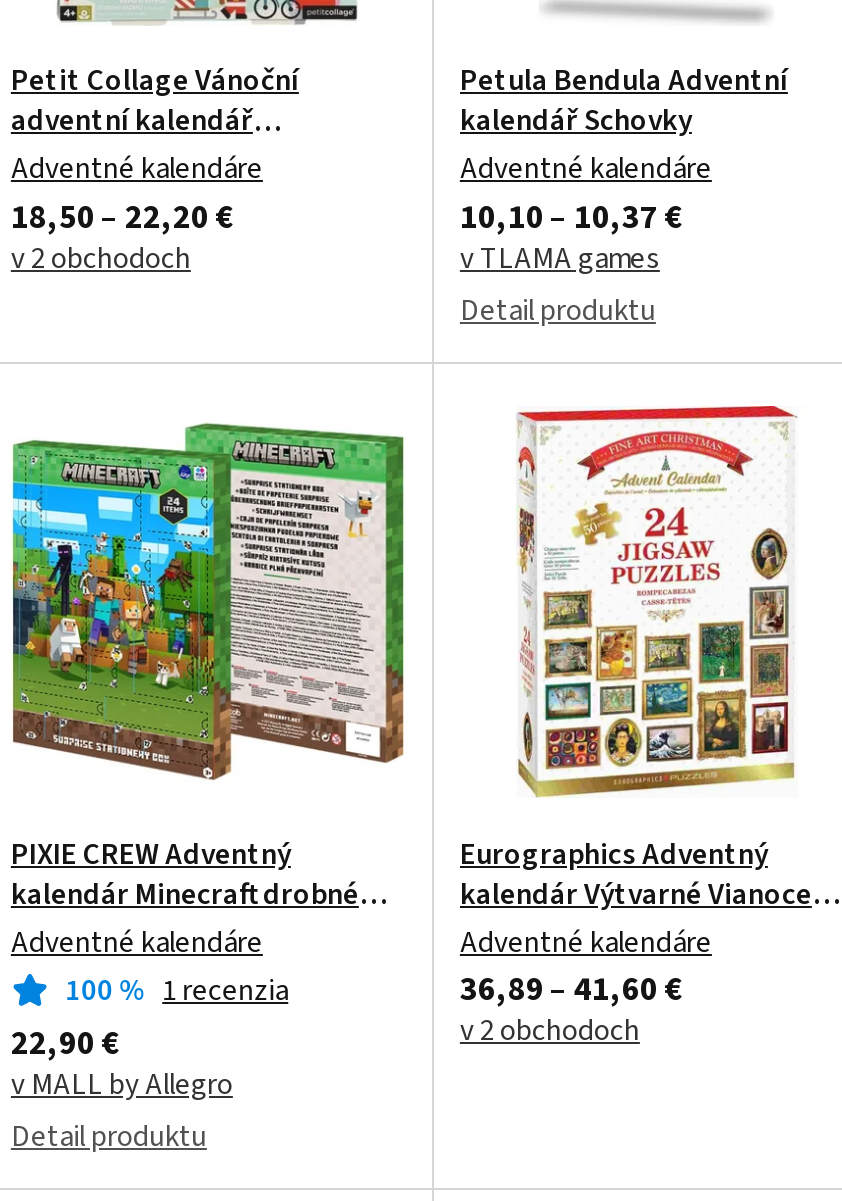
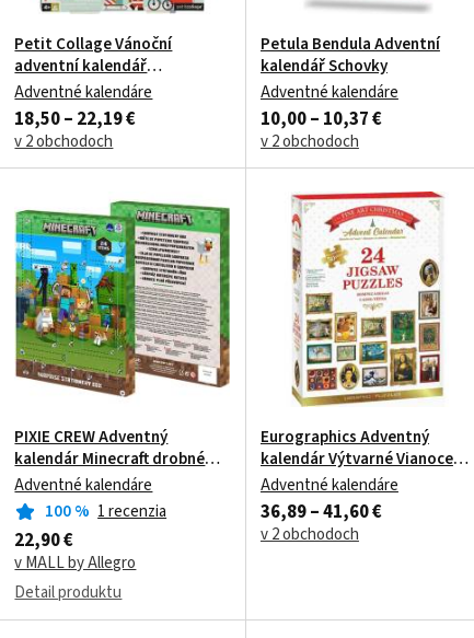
[11,193,233,241] 18,50 – 22,20 € -> [15,106,136,132] 18,50 – 22,19 €
[460,193,682,332] 10,10 – 10,37 € | v TLAMA games | Detail produktu -> [260,106,382,153] 10,00 – 10,37 € | v 2 obchodoch

